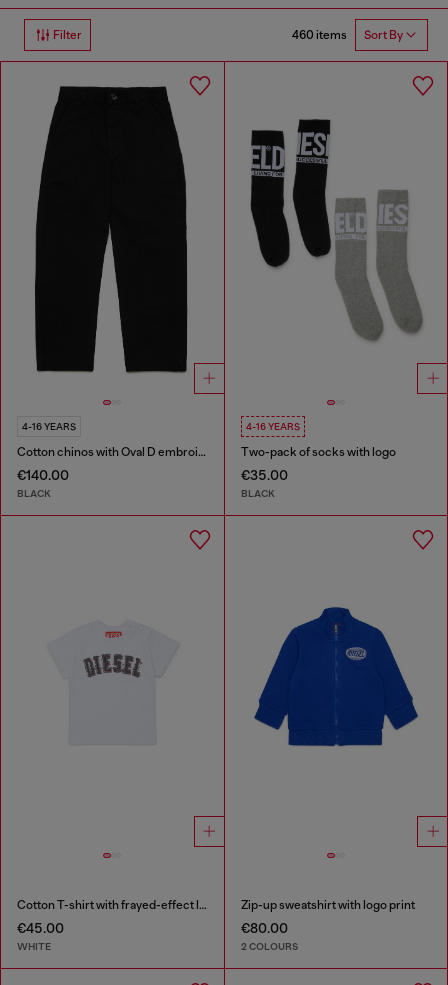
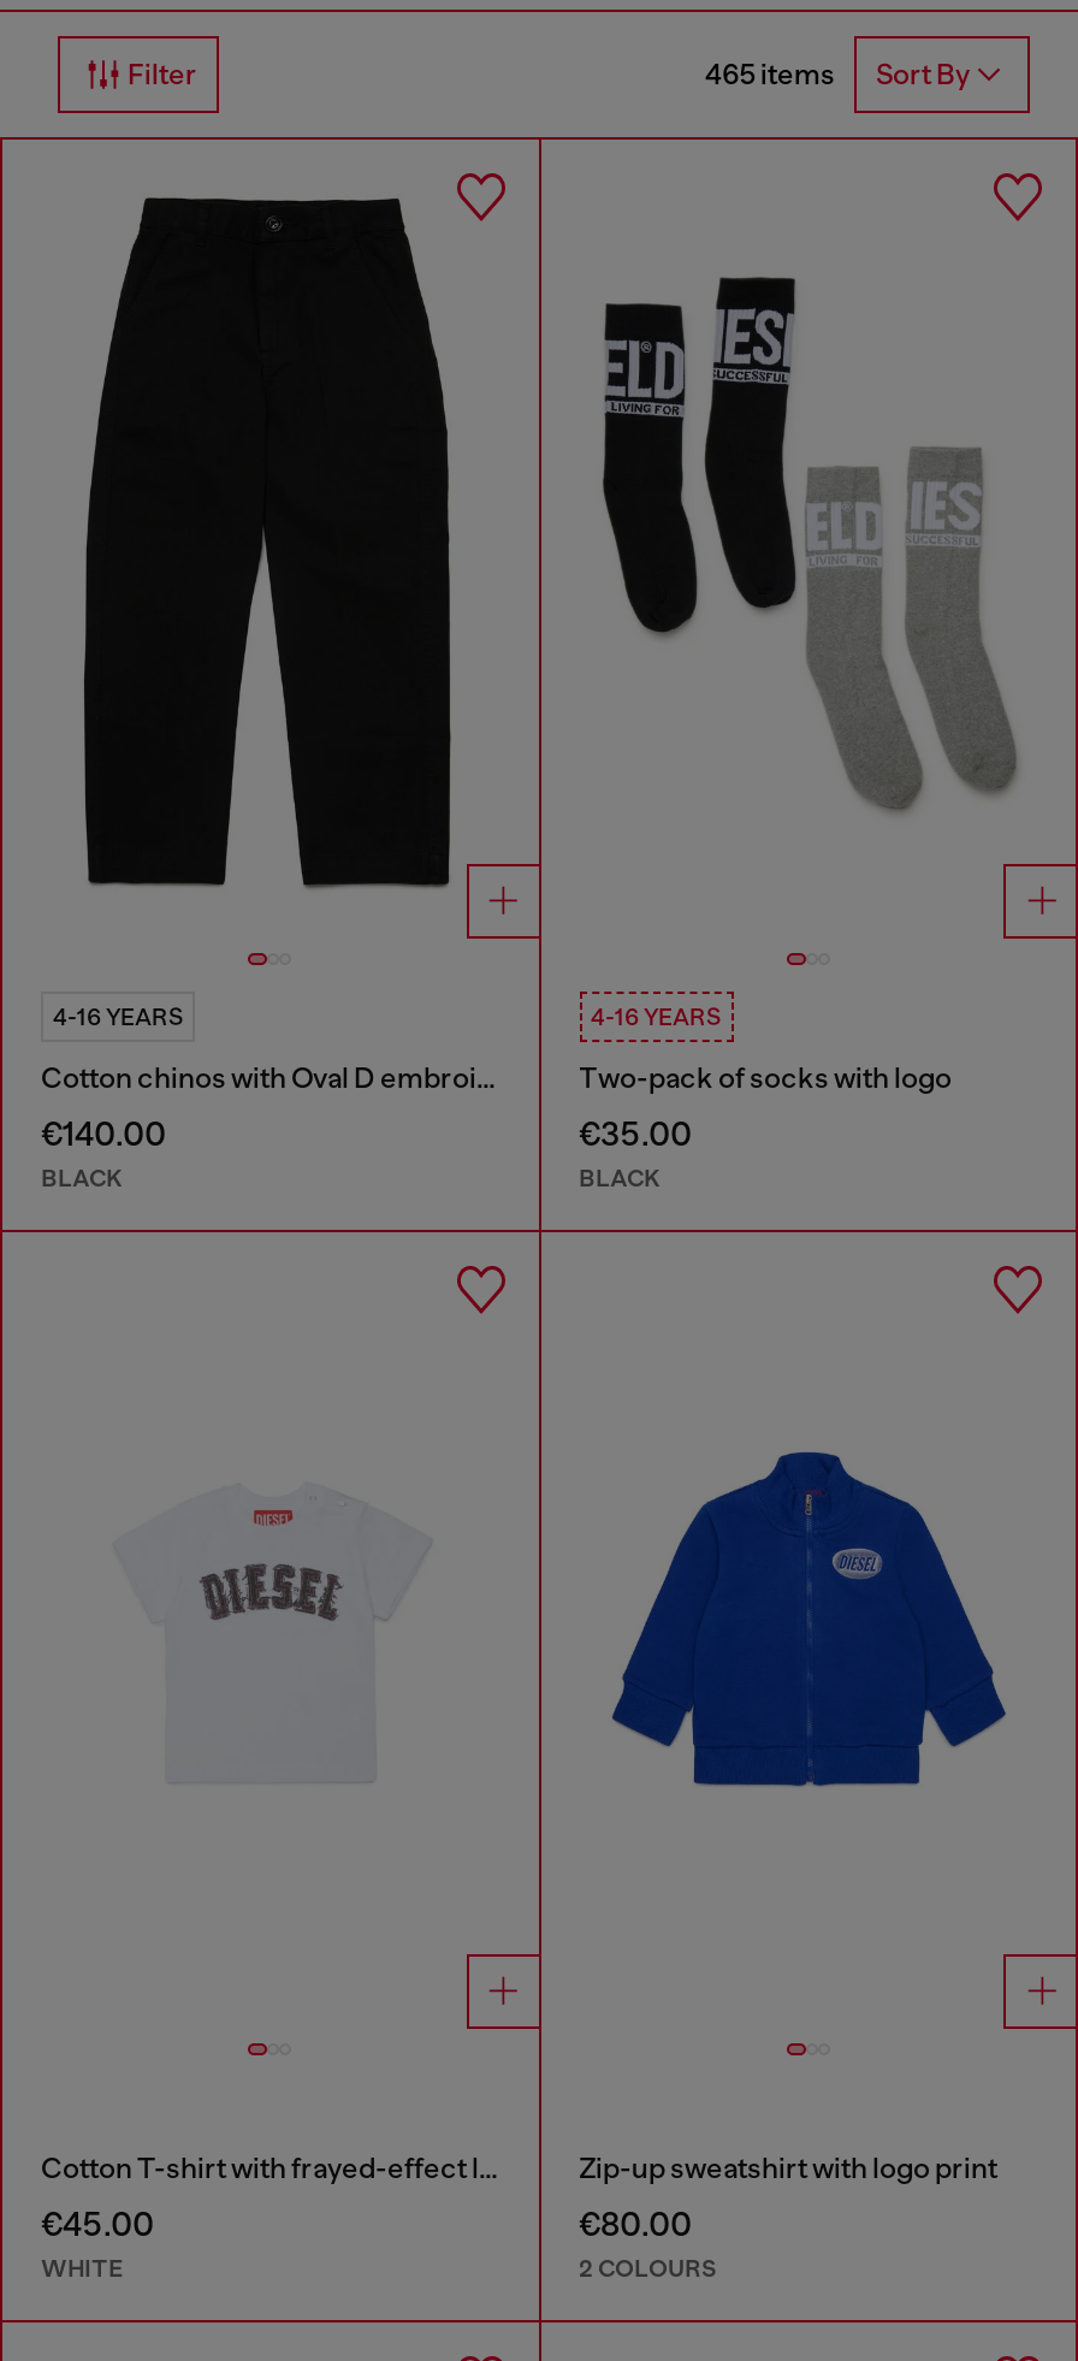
[292,28,403,42] 460 items Sort By -> [705,58,970,92] 465 items Sort By

